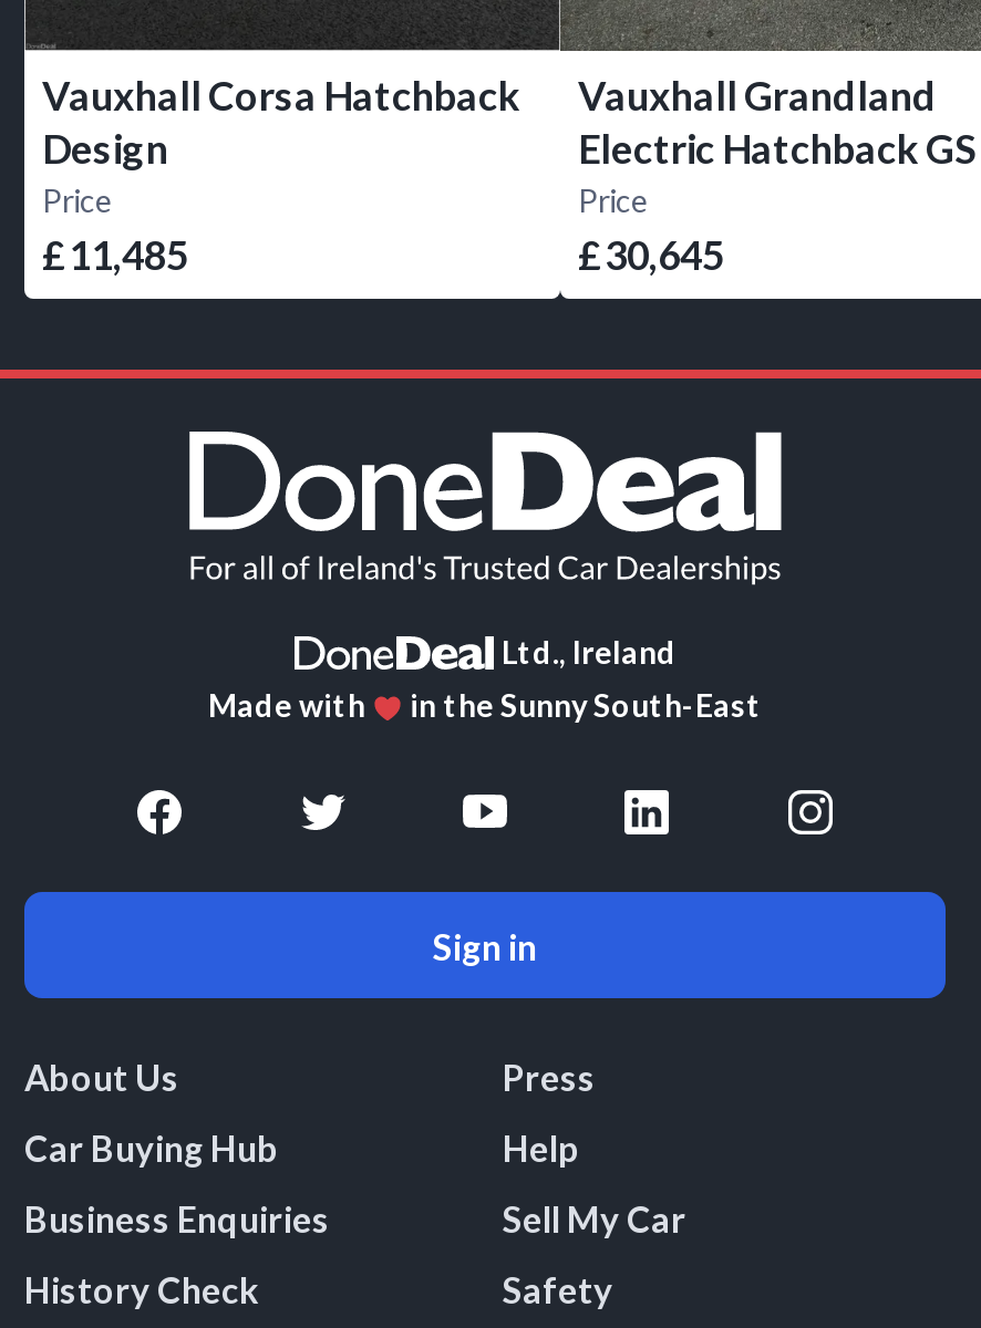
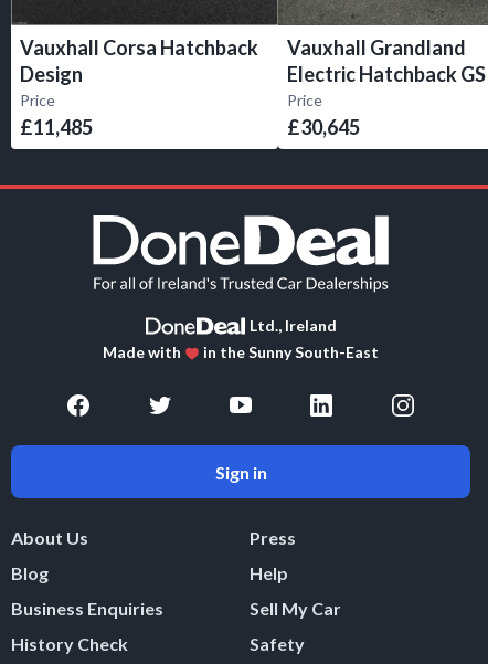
[24,1126,279,1168] Car Buying Hub -> [11,562,49,583] Blog

